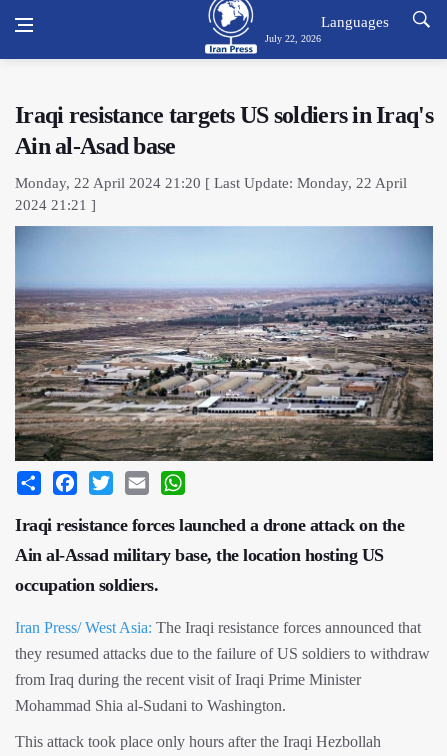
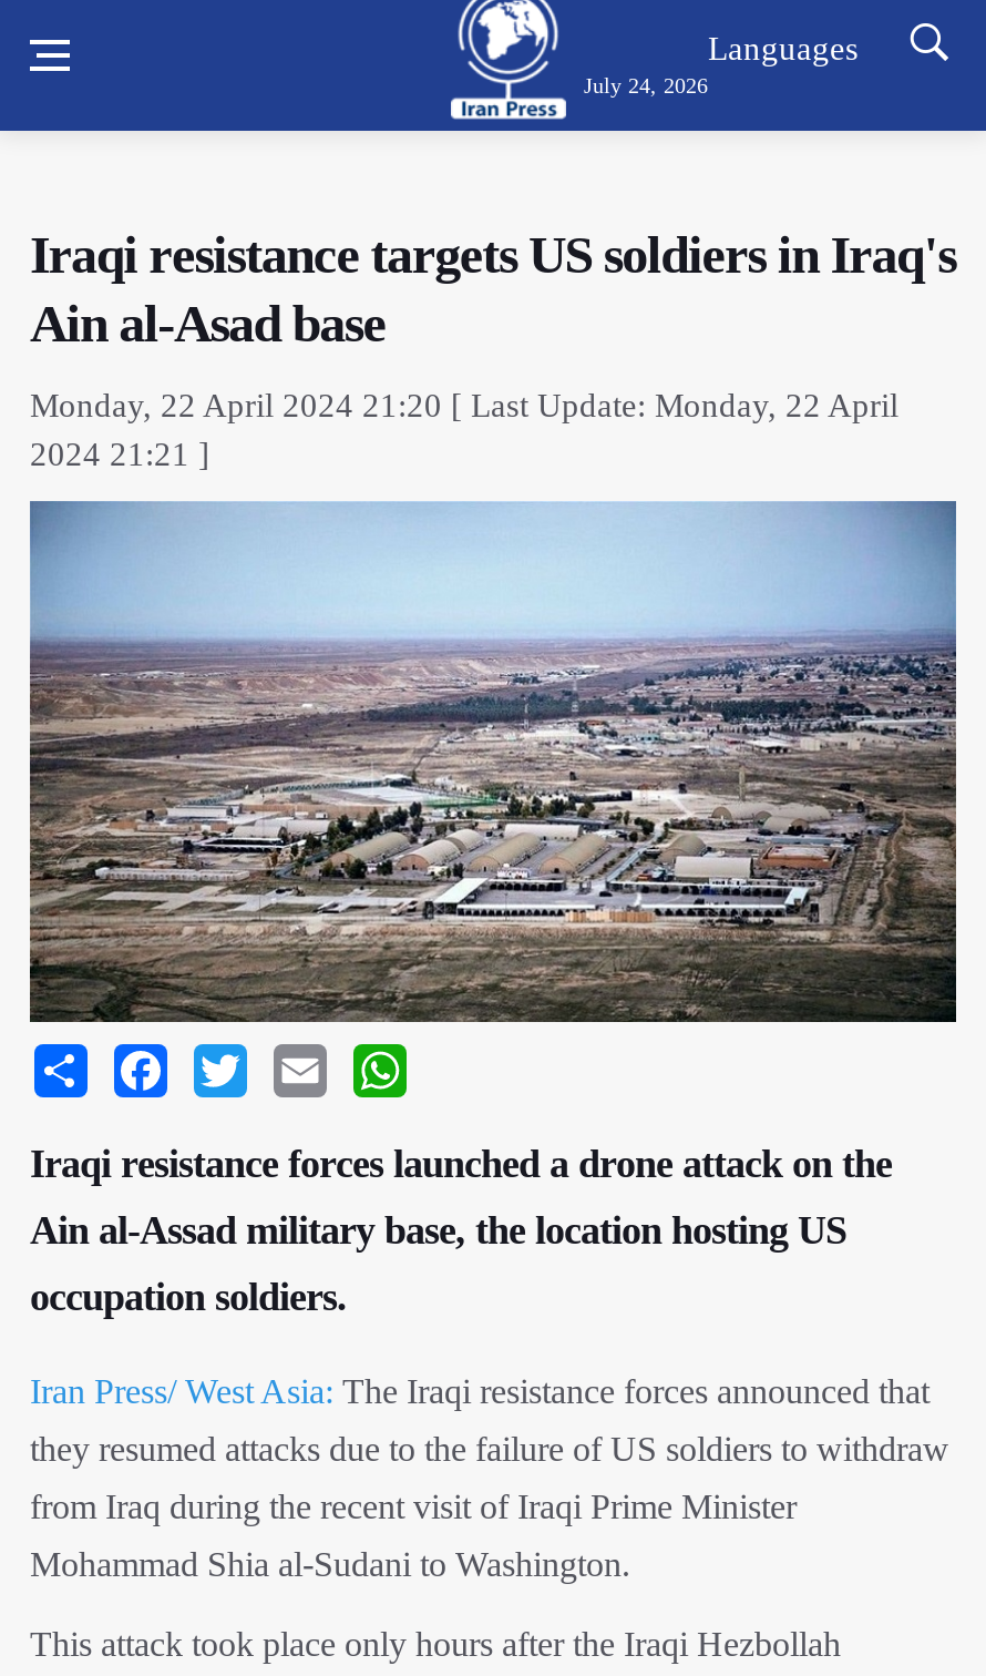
[265,33,321,44] July 22, 2026 -> [584,73,708,98] July 24, 2026

